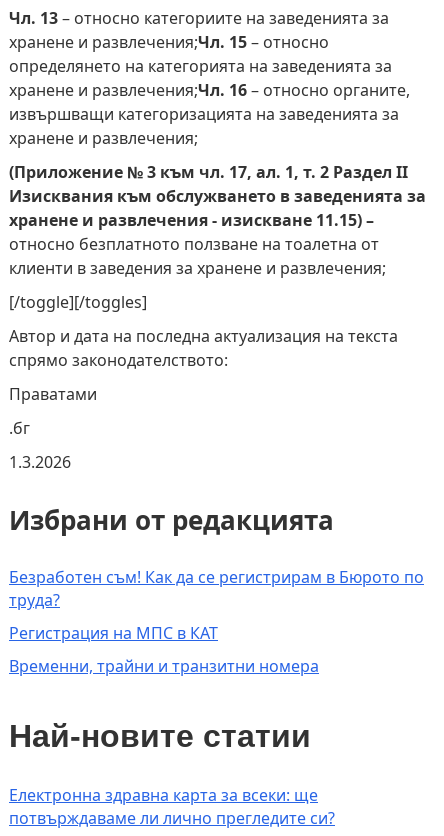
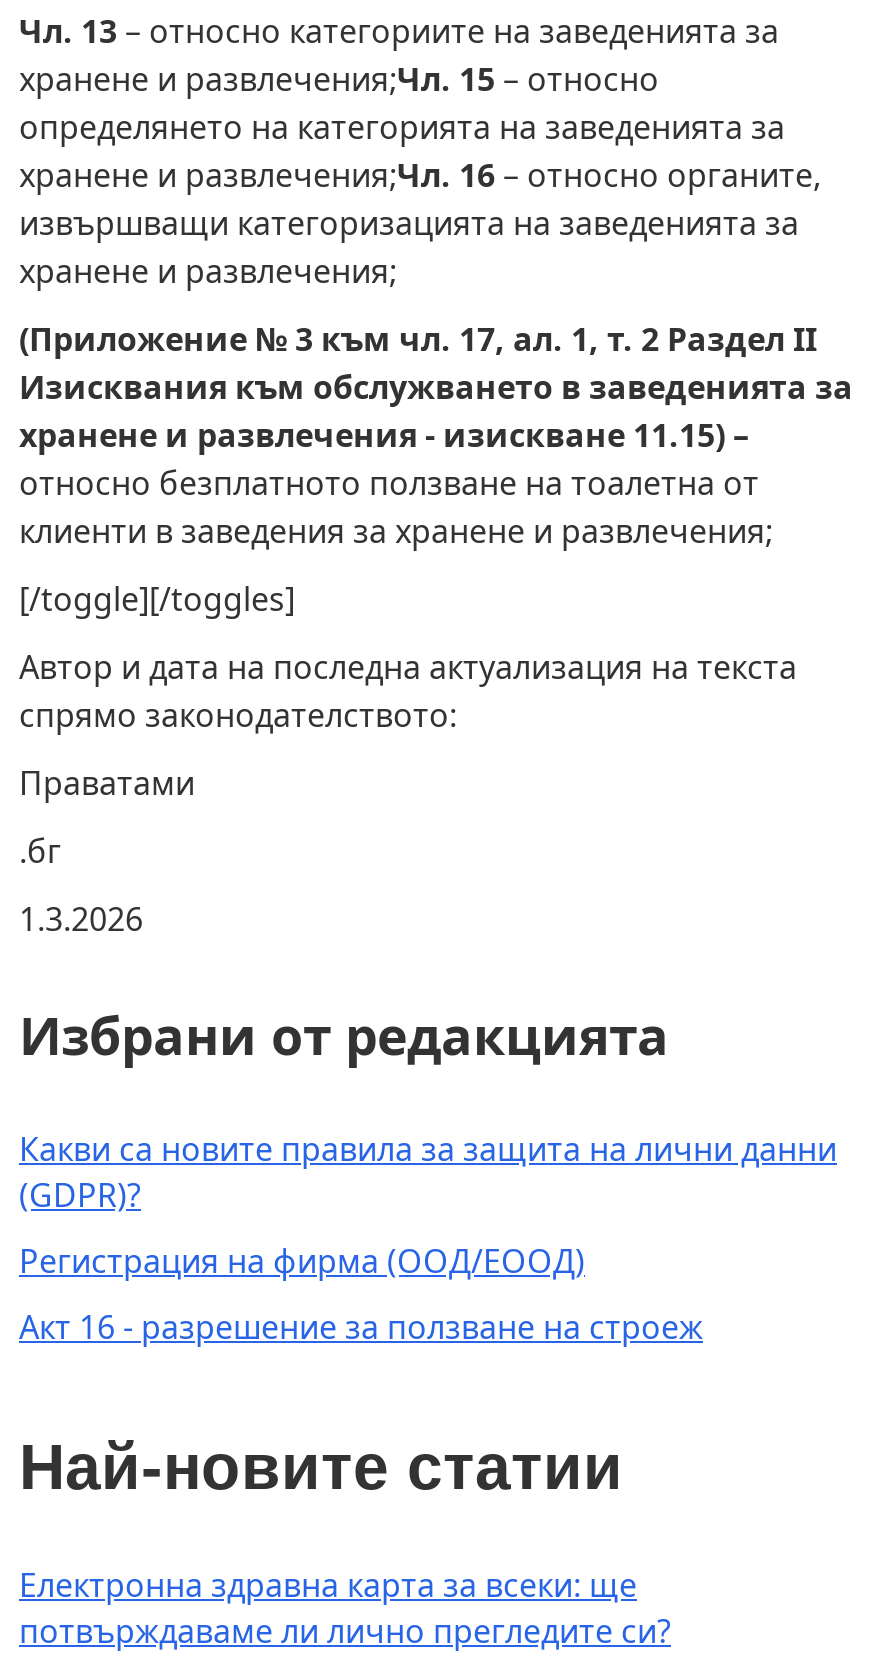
[9,566,424,611] Безработен съм! Как да се регистрирам в Бюрото по | труда? -> [19,1127,837,1217] Какви са новите правила за защита на лични данни | (GDPR)?
[9,622,218,644] Регистрация на МПС в КАТ -> [19,1239,585,1283] Регистрация на фирма (ООД/ЕООД)
[9,655,319,677] Временни, трайни и транзитни номера -> [19,1305,703,1349] Акт 16 - разрешение за ползване на строеж

